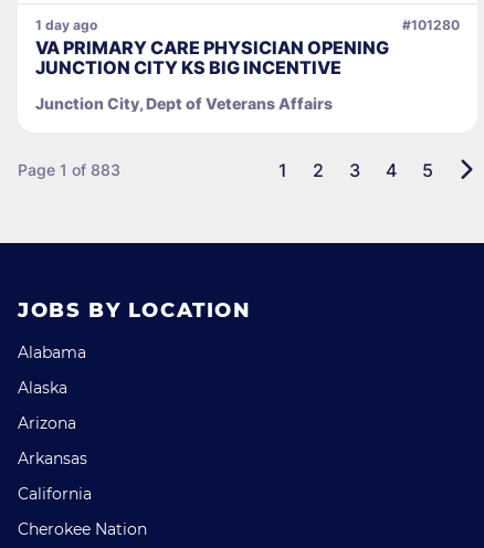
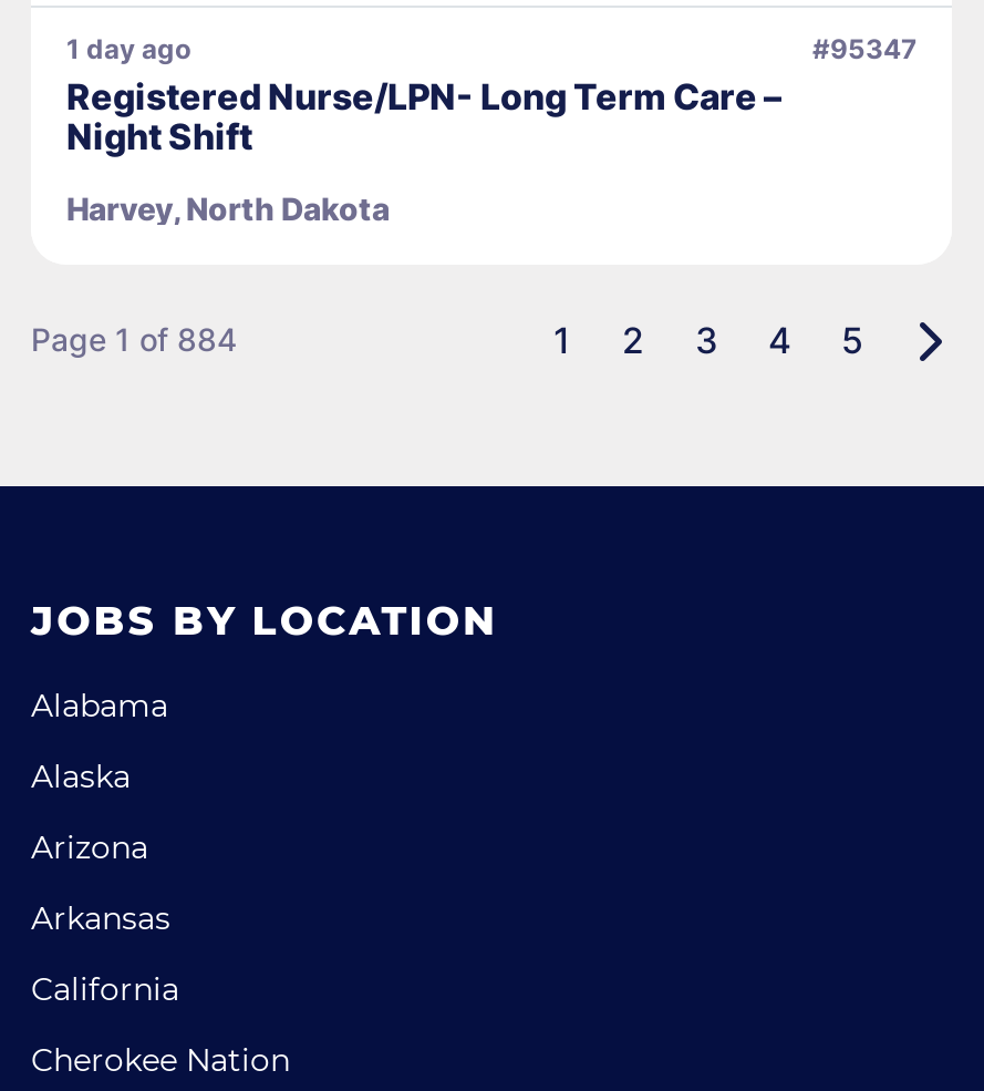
[402,16,460,33] #101280 -> [812,32,916,66] #95347
[35,37,389,79] VA PRIMARY CARE PHYSICIAN OPENING | JUNCTION CITY KS BIG INCENTIVE -> [66,74,781,158] Registered Nurse/LPN- Long Term Care – | Night Shift
[35,94,333,113] Junction City, Dept of Veterans Affairs -> [66,189,390,226] Harvey, North Dakota
[18,160,120,179] Page 1 of 883 -> [31,320,237,358] Page 1 of 884

